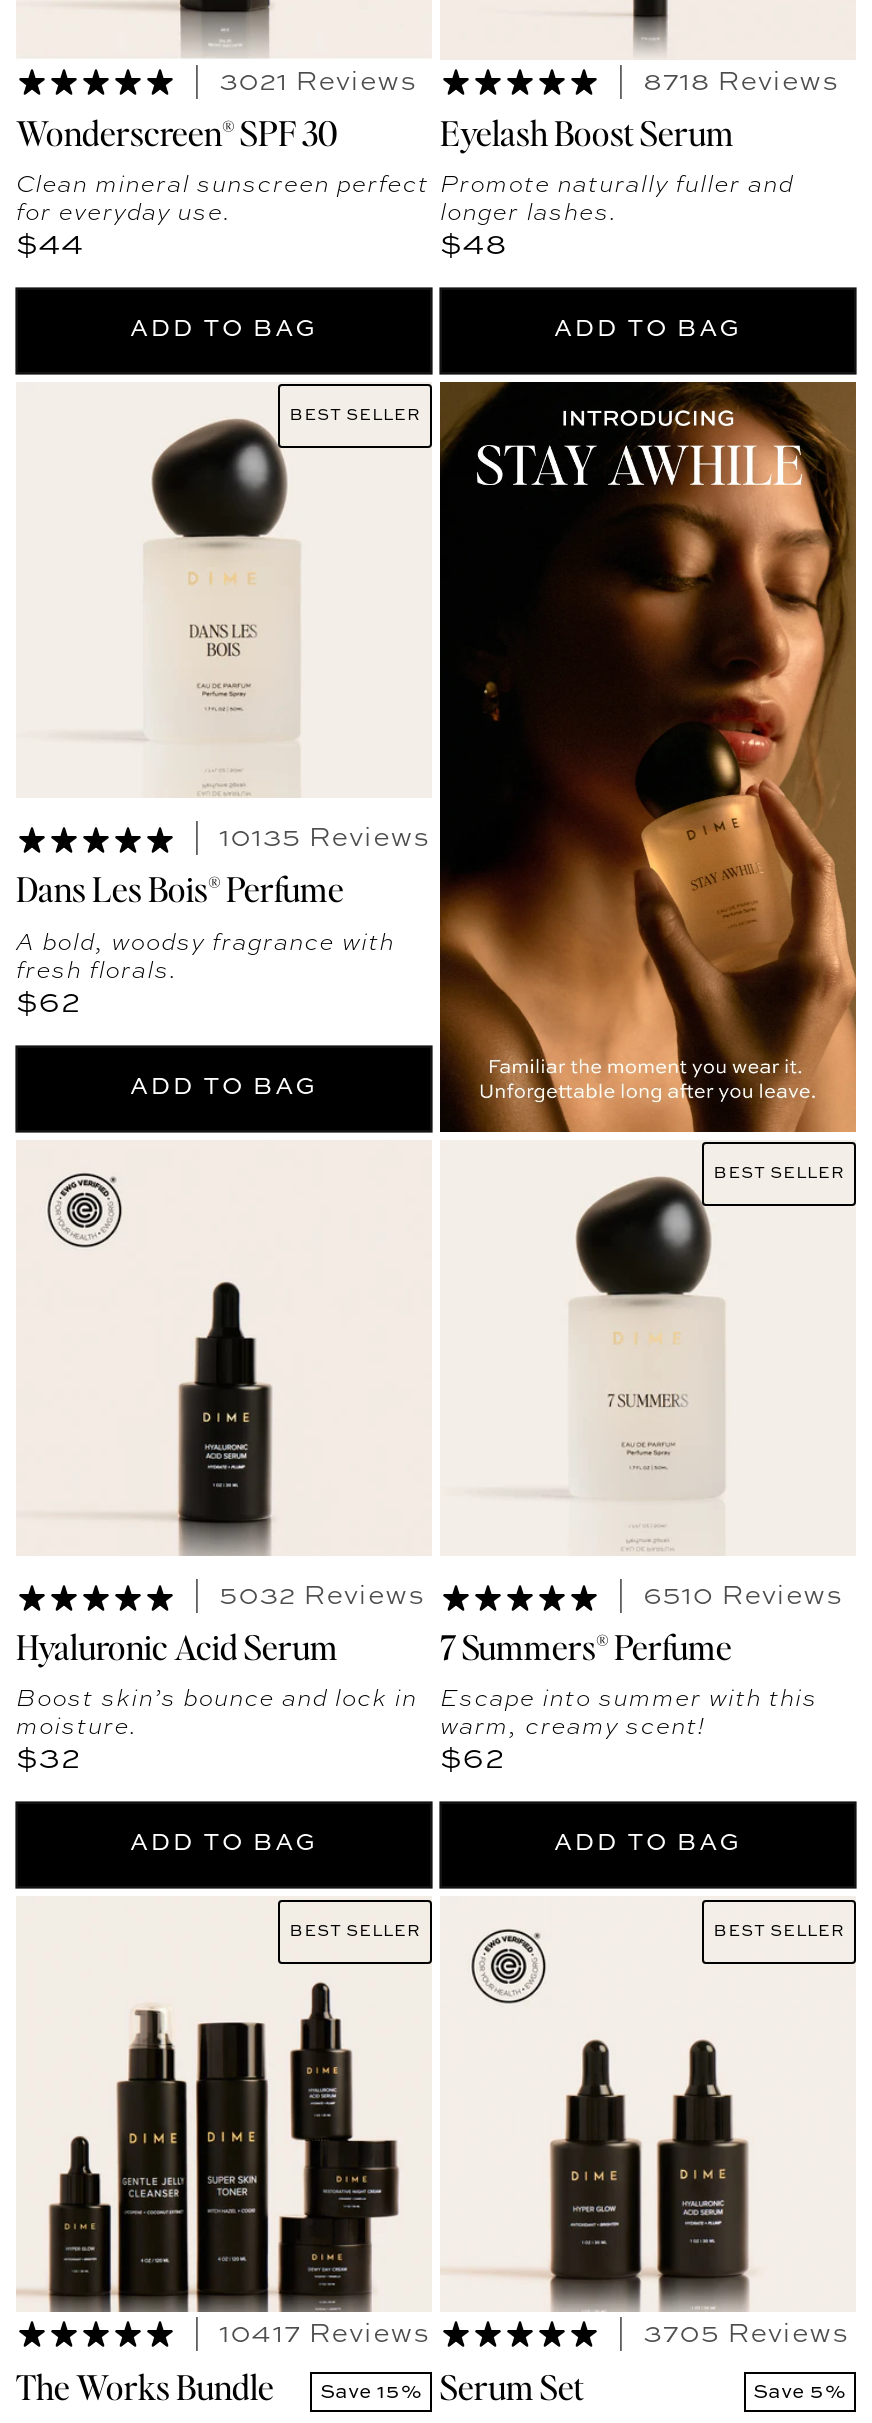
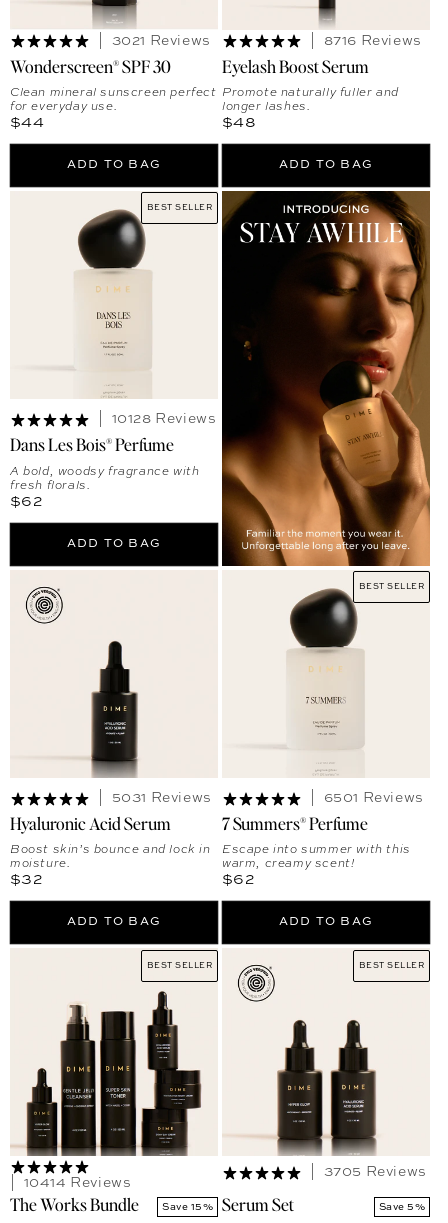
[643,67,840,95] 8718 Reviews -> [324,33,422,47] 8716 Reviews
[219,824,431,852] 10135 Reviews -> [112,412,216,426] 10128 Reviews
[219,1582,426,1610] 5032 Reviews -> [112,791,212,805] 5031 Reviews
[643,1582,844,1610] 6510 Reviews -> [324,791,424,805] 6501 Reviews
[219,2320,431,2348] 10417 Reviews -> [24,1176,131,1190] 10414 Reviews

